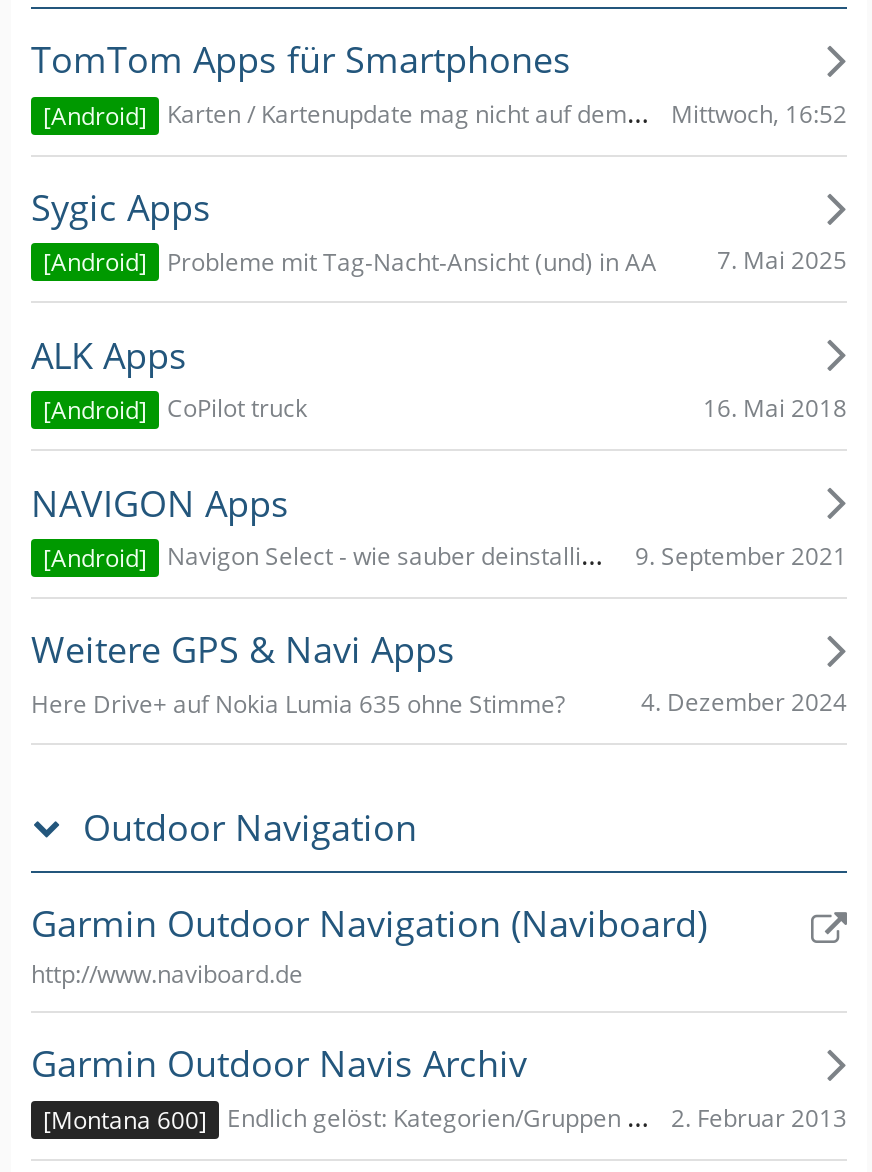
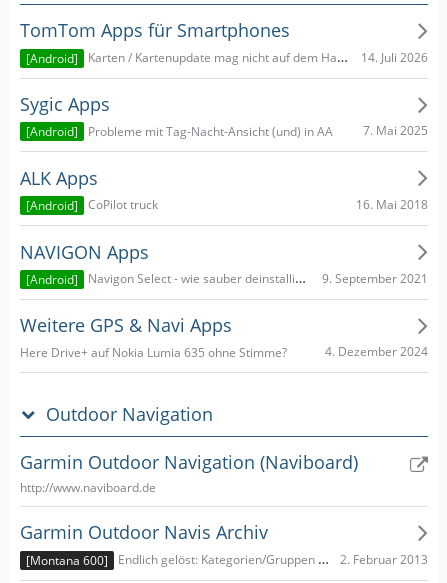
[671,96,847,130] Mittwoch, 16:52 -> [361,49,428,66] 14. Juli 2026

